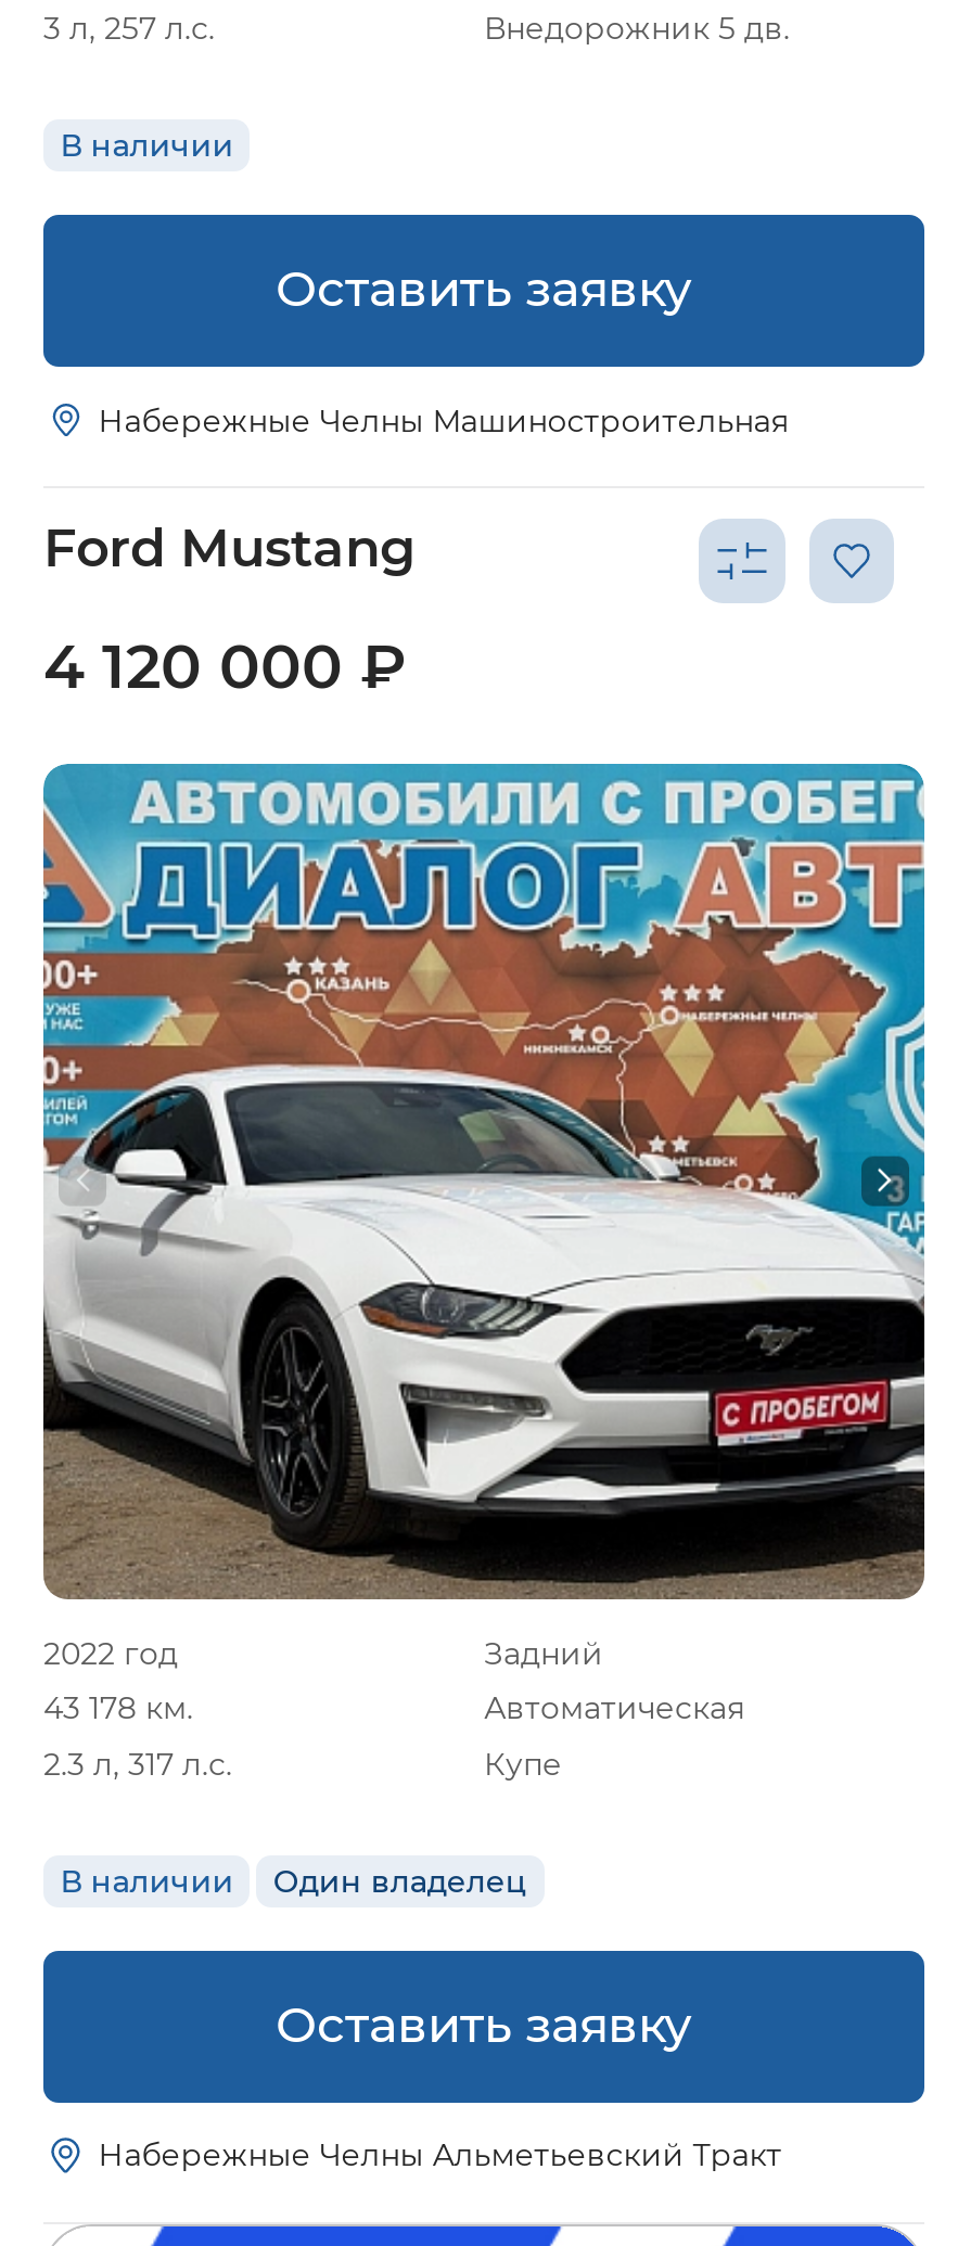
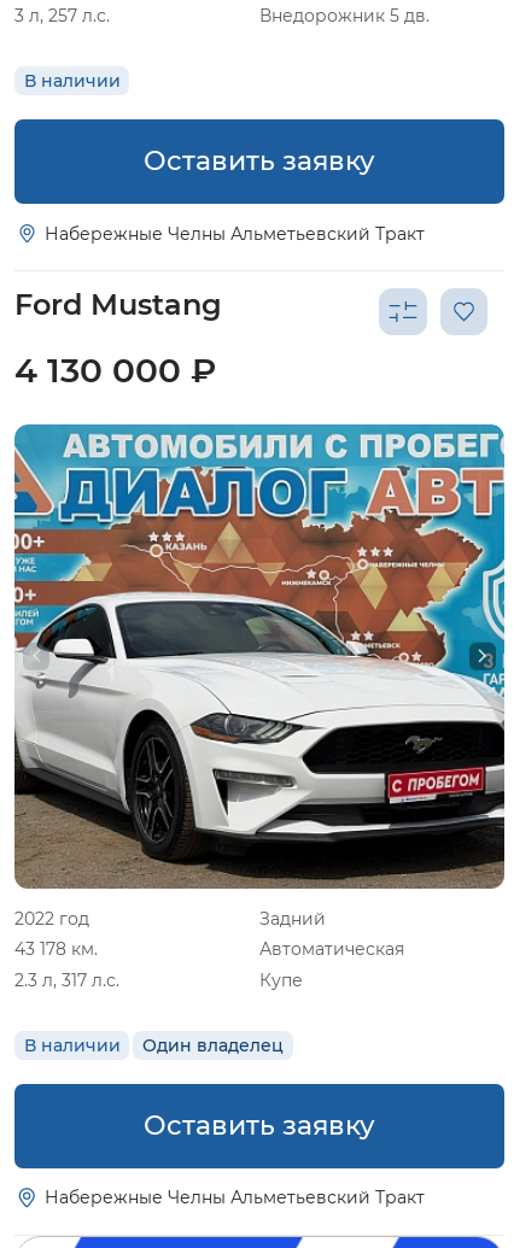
[98,401,788,440] Набережные Челны Машиностроительная -> [45,223,425,244] Набережные Челны Альметьевский Тракт
[43,629,406,703] 4 120 000 ₽ -> [14,349,216,390] 4 130 000 ₽

